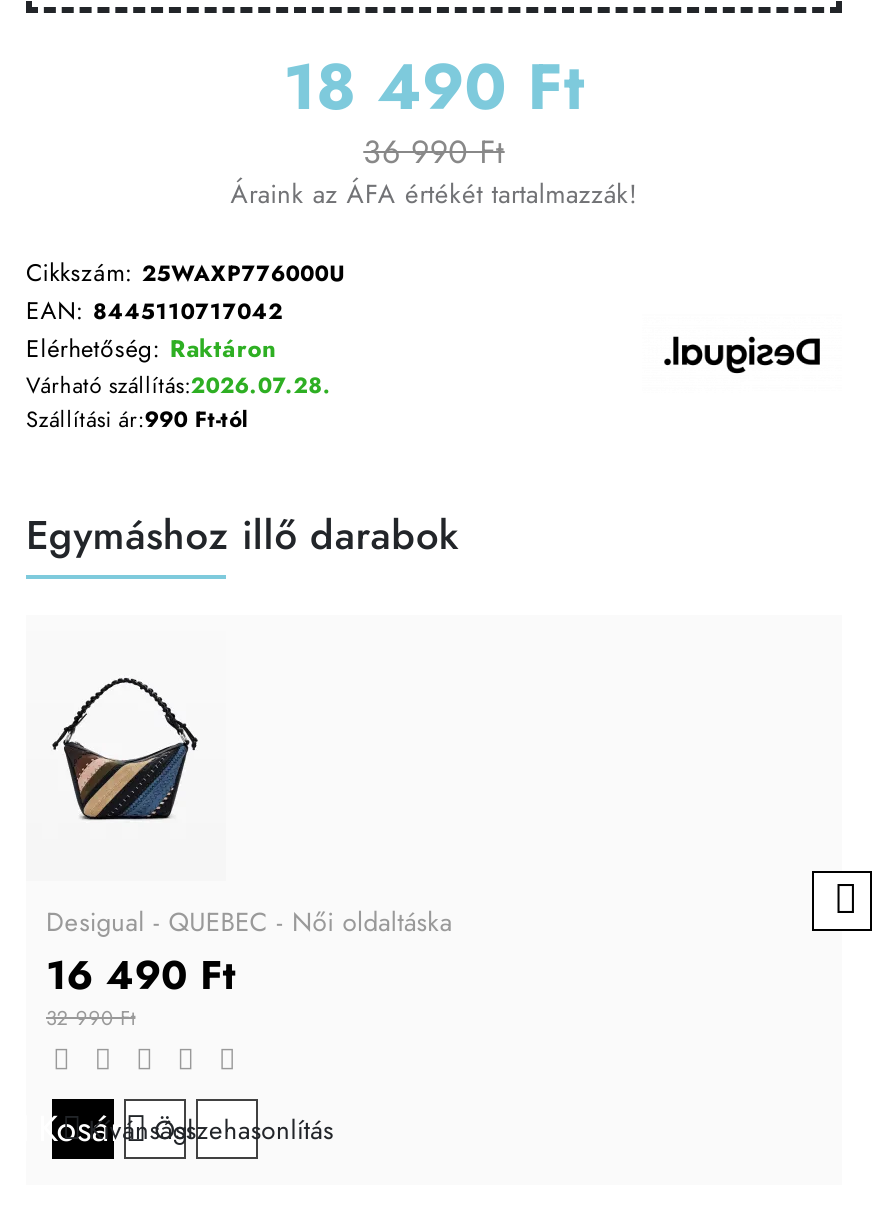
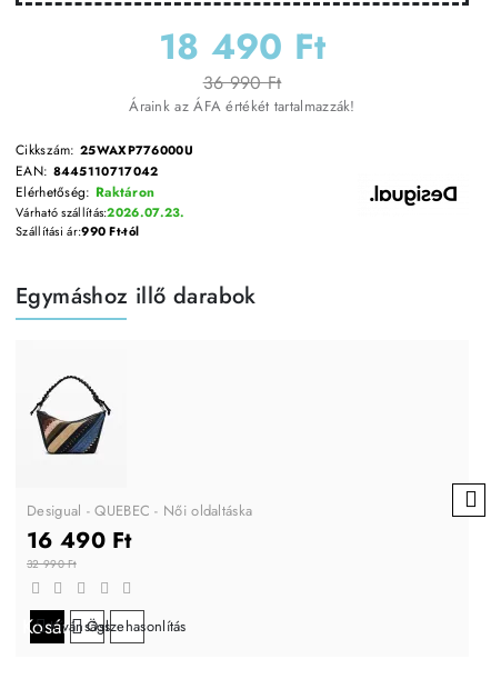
[26,369,331,401] Várható szállítás:2026.07.28. -> [16,204,185,221] Várható szállítás:2026.07.23.

